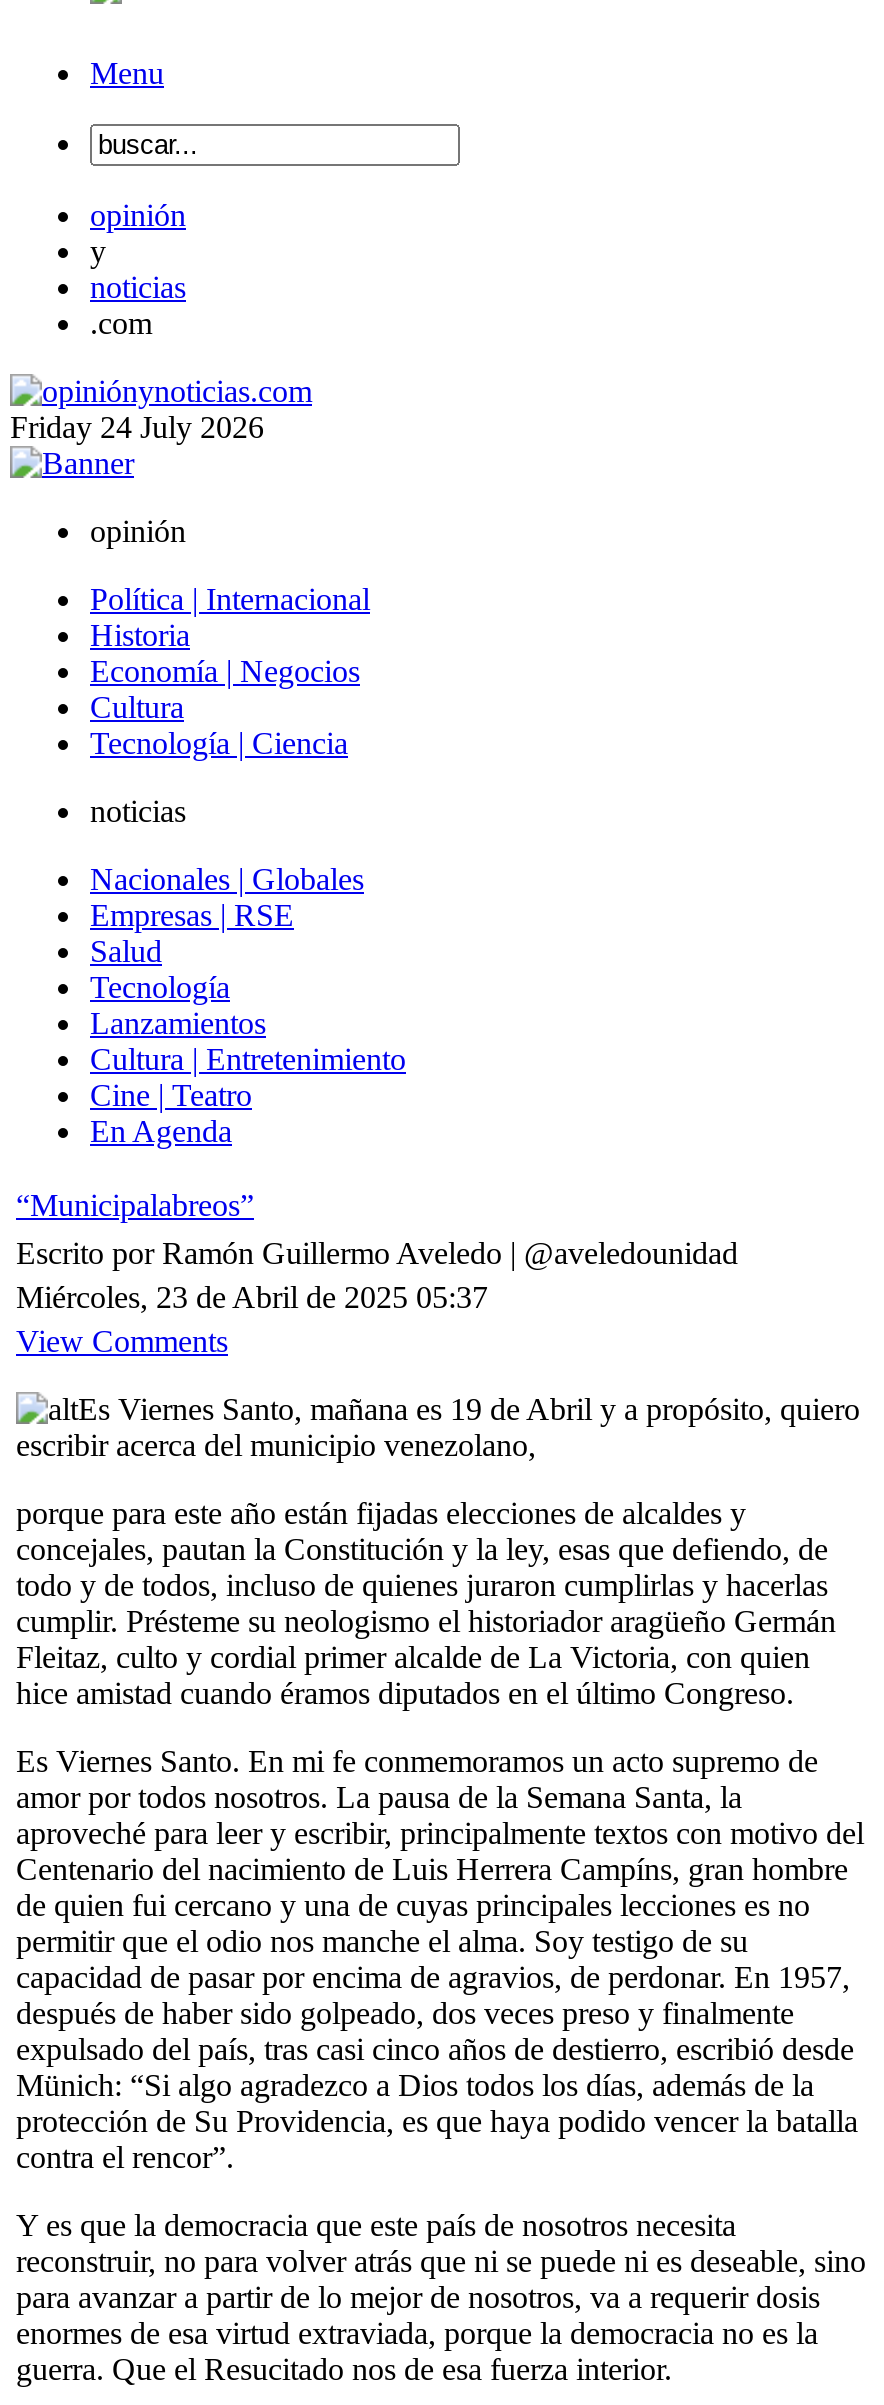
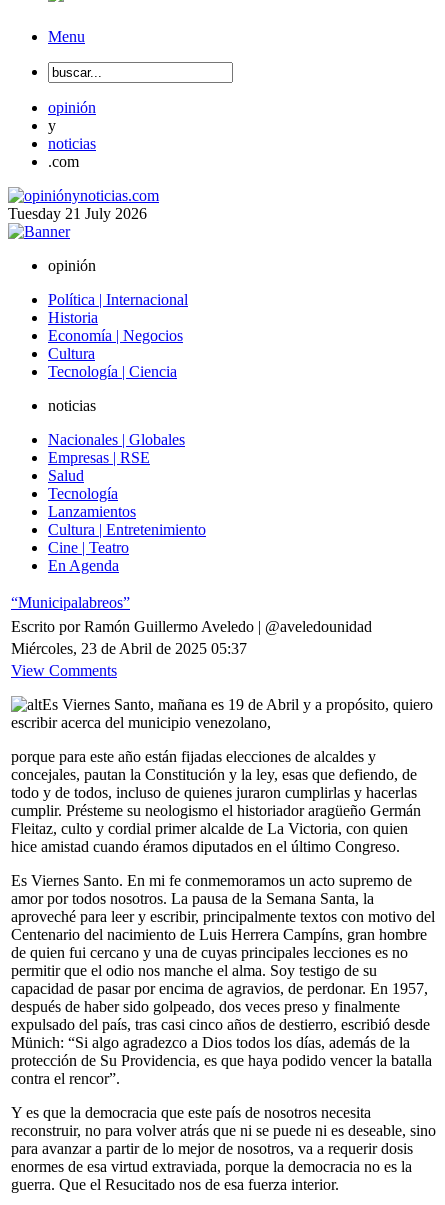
[10,410,264,444] Friday 24 July 2026 -> [8,205,147,222] Tuesday 21 July 2026

